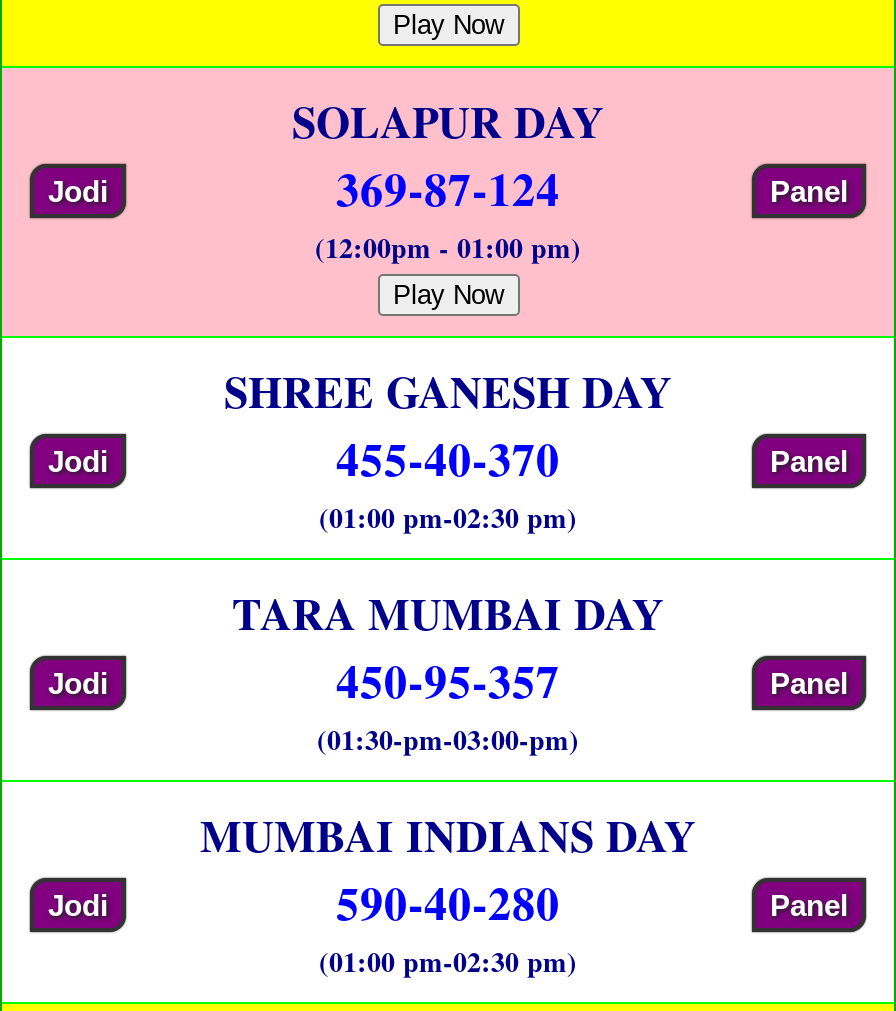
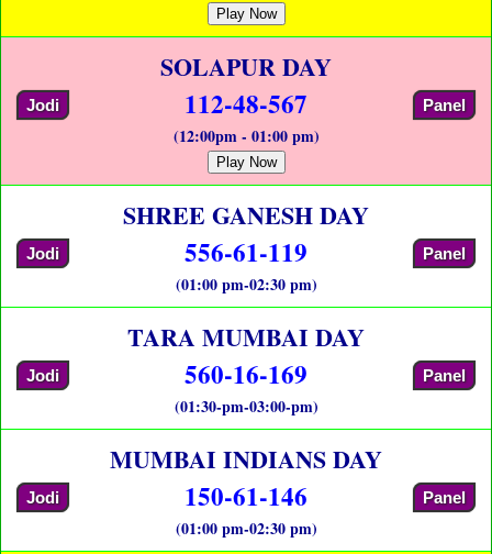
[336,154,560,222] 369-87-124 -> [185,84,307,122] 112-48-567
[336,424,560,492] 455-40-370 -> [185,233,307,270] 556-61-119
[336,646,560,714] 450-95-357 -> [185,355,307,392] 560-16-169
[336,868,560,936] 590-40-280 -> [185,477,307,514] 150-61-146

